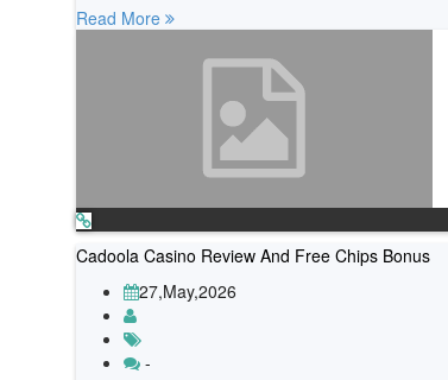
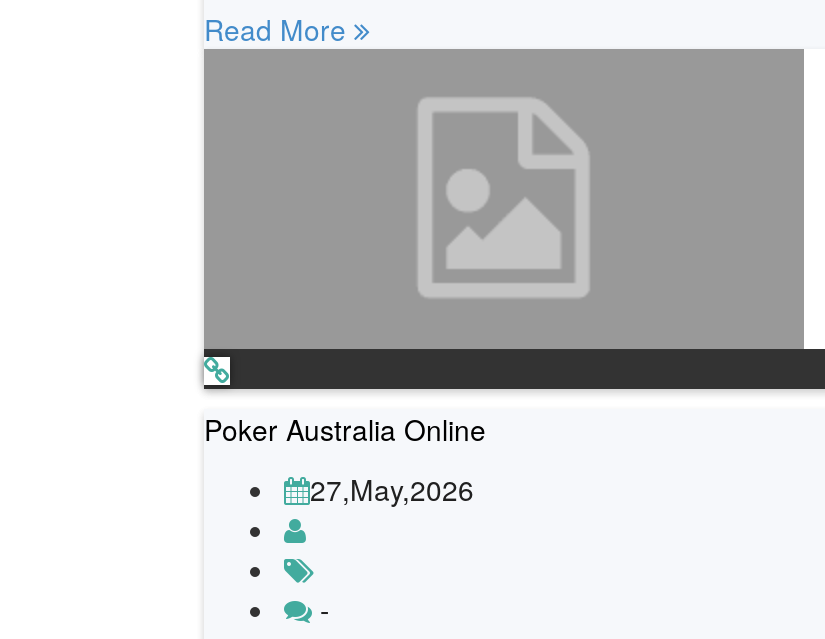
[76,243,430,267] Cadoola Casino Review And Free Chips Bonus -> [204,409,486,449] Poker Australia Online

